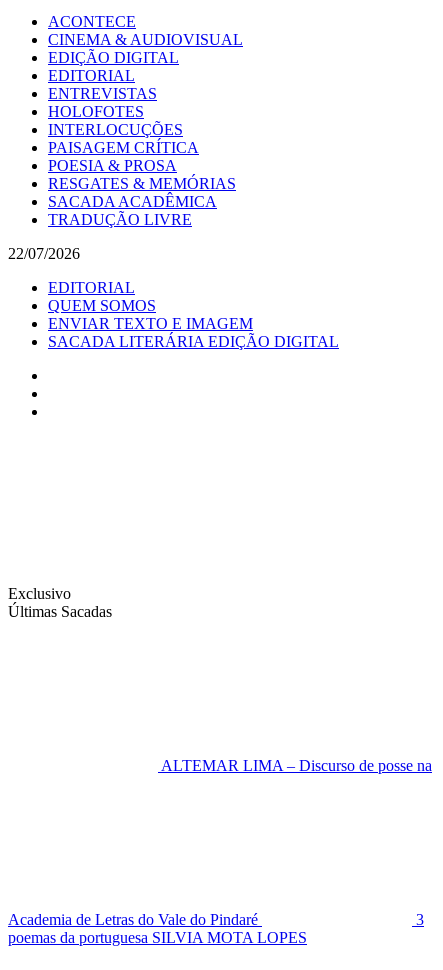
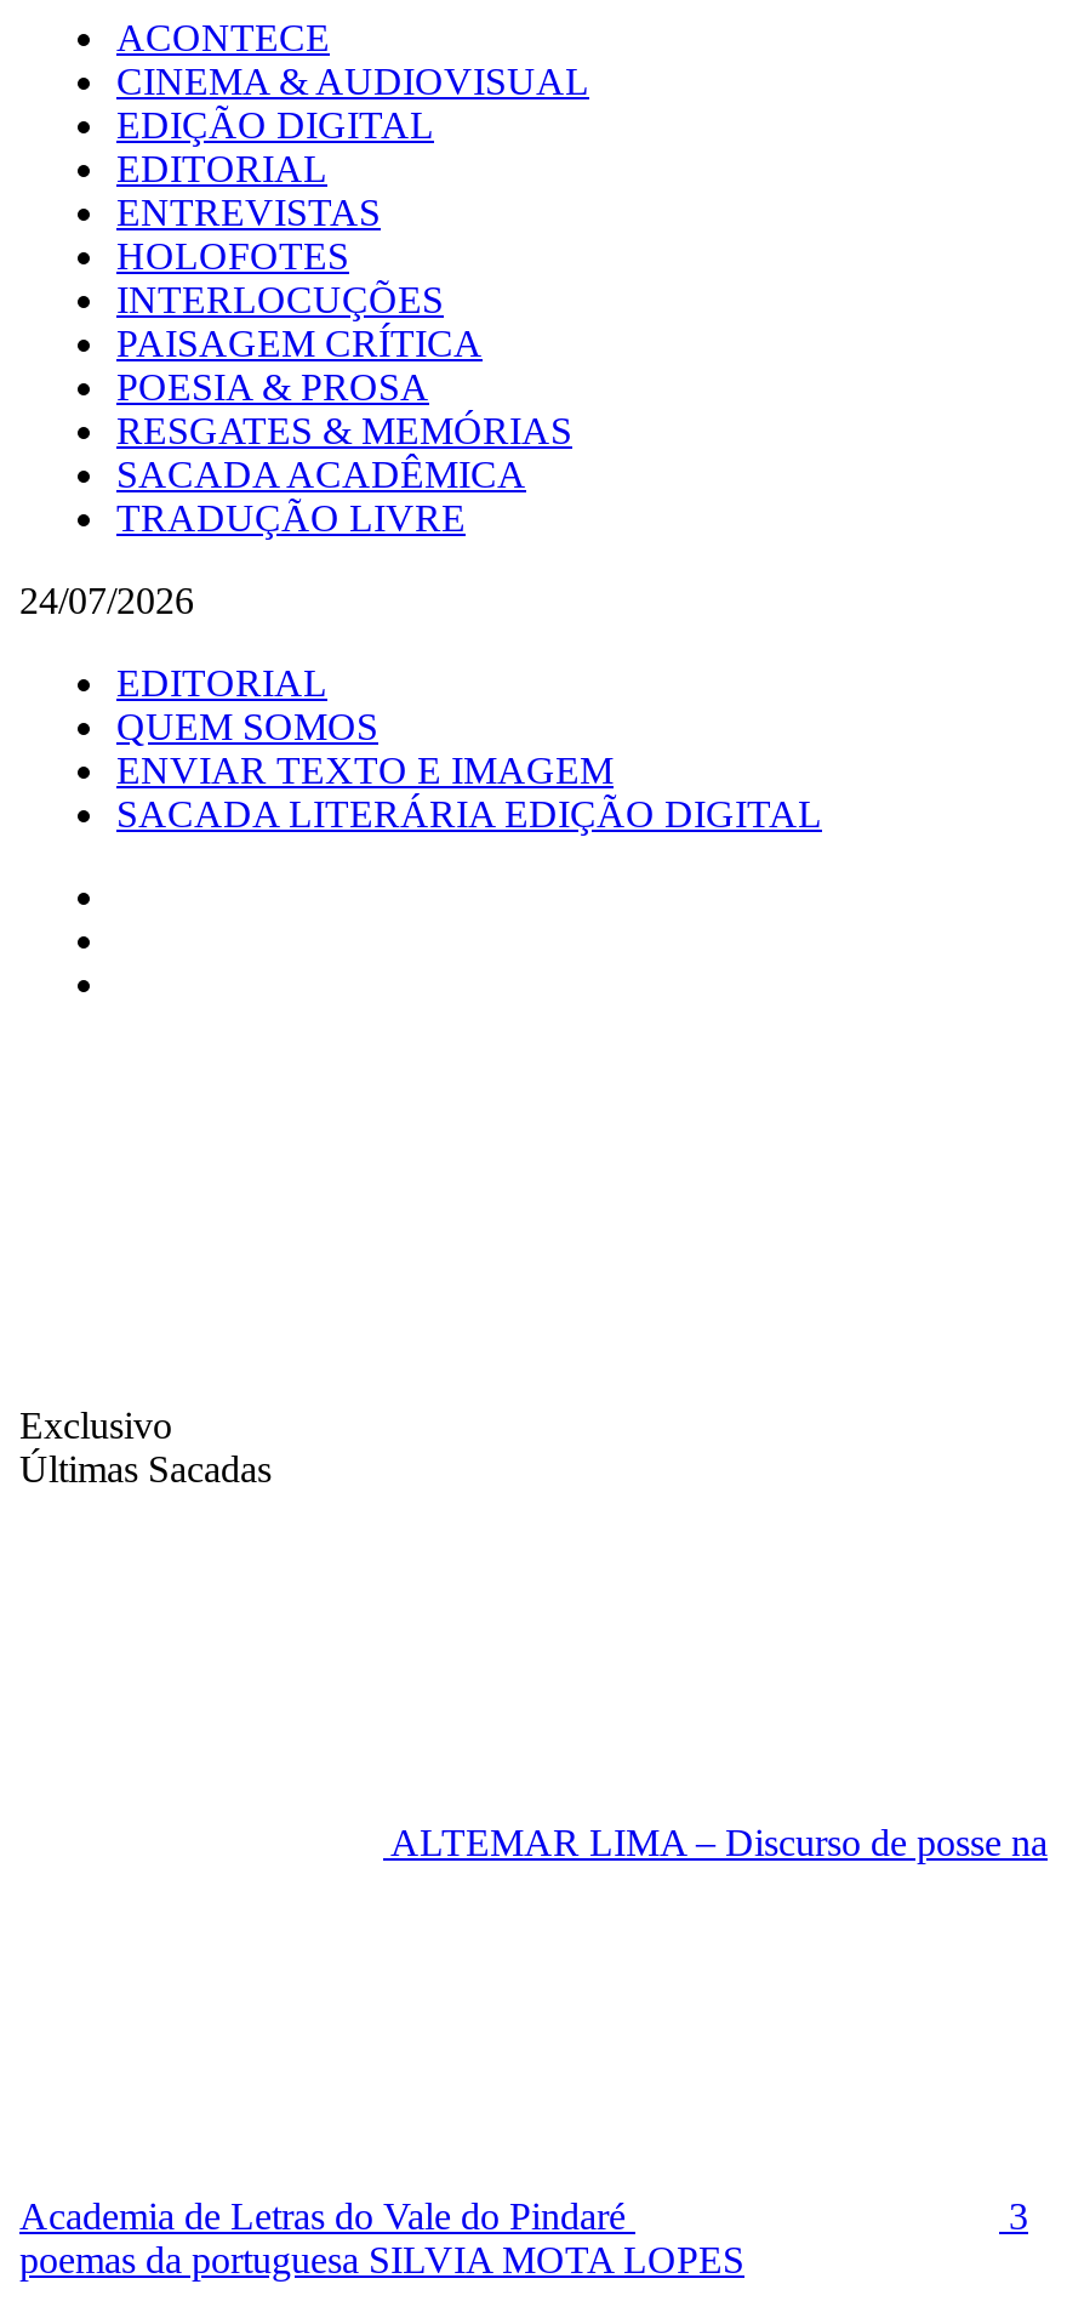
[8,245,80,262] 22/07/2026 -> [19,579,194,621] 24/07/2026

